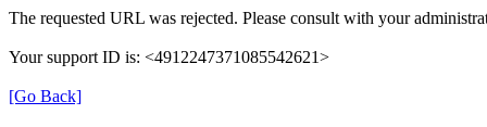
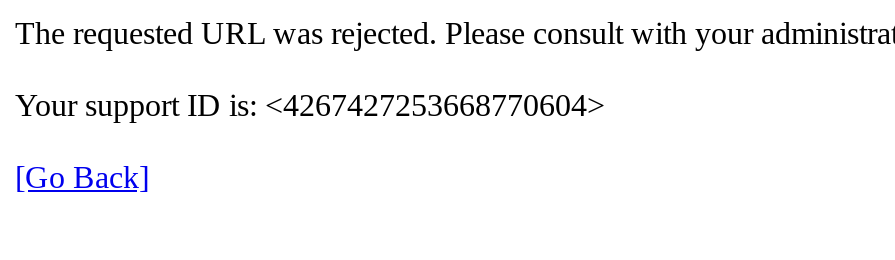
[9,48,329,66] Your support ID is: <4912247371085542621> -> [15,88,605,122] Your support ID is: <4267427253668770604>

